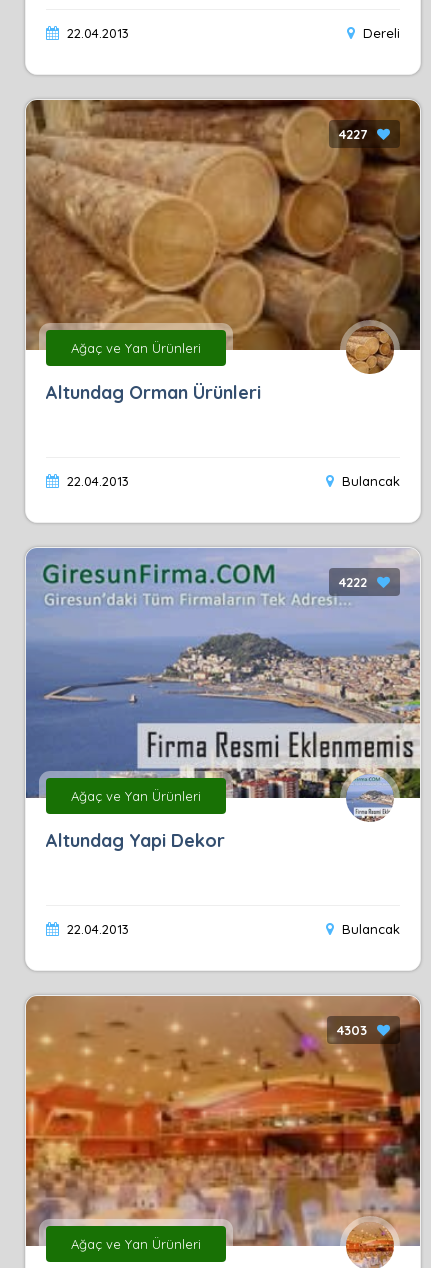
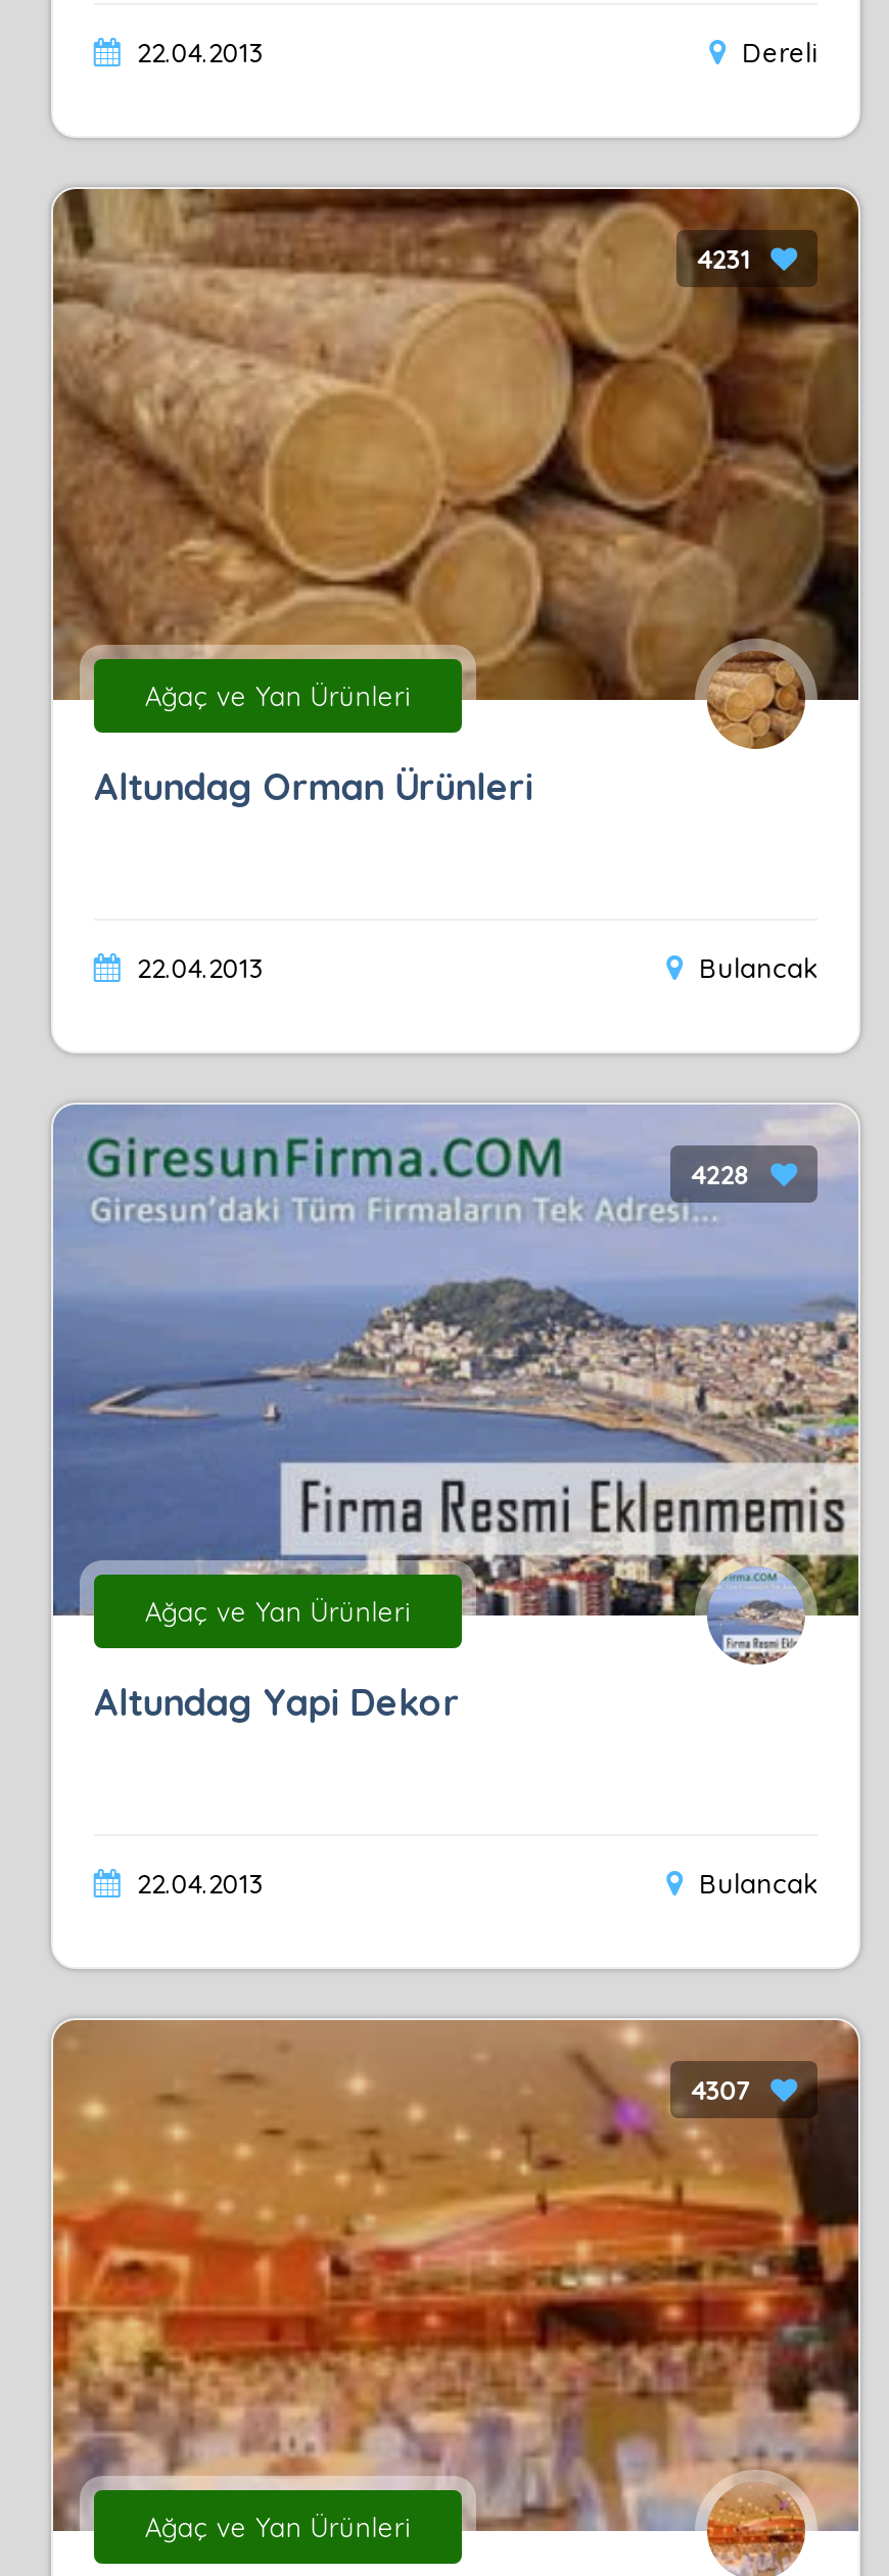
[339,126,367,142] 4227 -> [697,242,750,275] 4231
[339,574,367,590] 4222 -> [691,1158,750,1190] 4228
[337,1022,367,1038] 4303 -> [691,2073,750,2106] 4307

